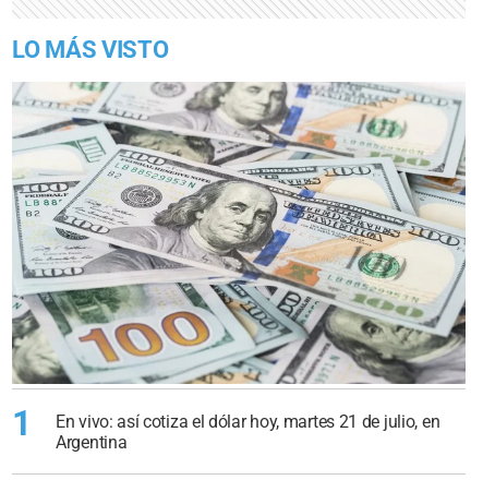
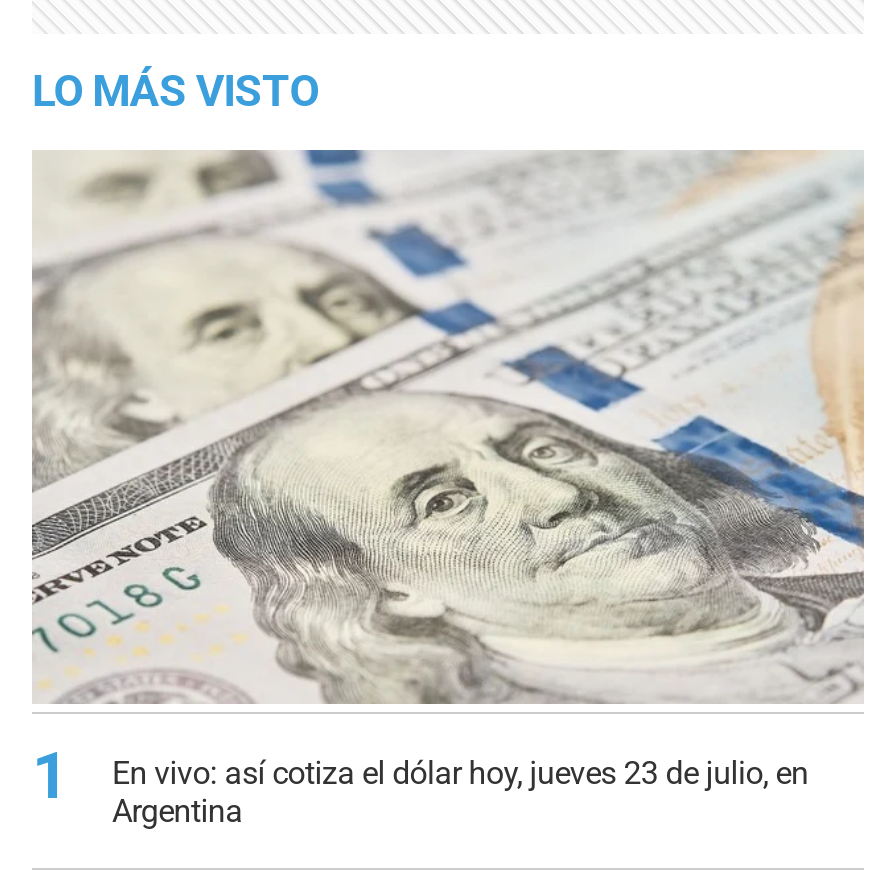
[11,81,467,432] [image] | En vivo: así cotiza el dólar hoy, martes 21 de julio, en -> [30,148,866,791] [image] | En vivo: así cotiza el dólar hoy, jueves 23 de julio, en

